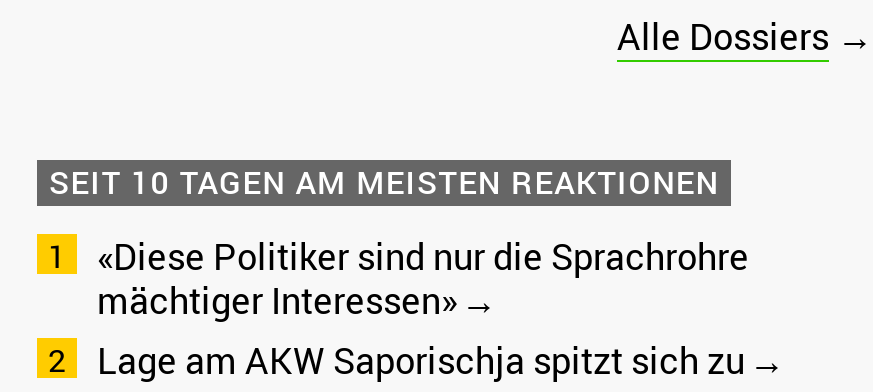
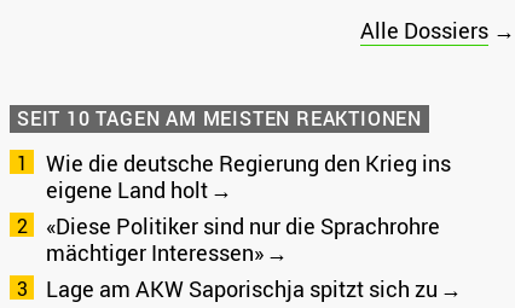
none -> [46,149,451,204] Wie die deutsche Regierung den Krieg ins | eigene Land holt

